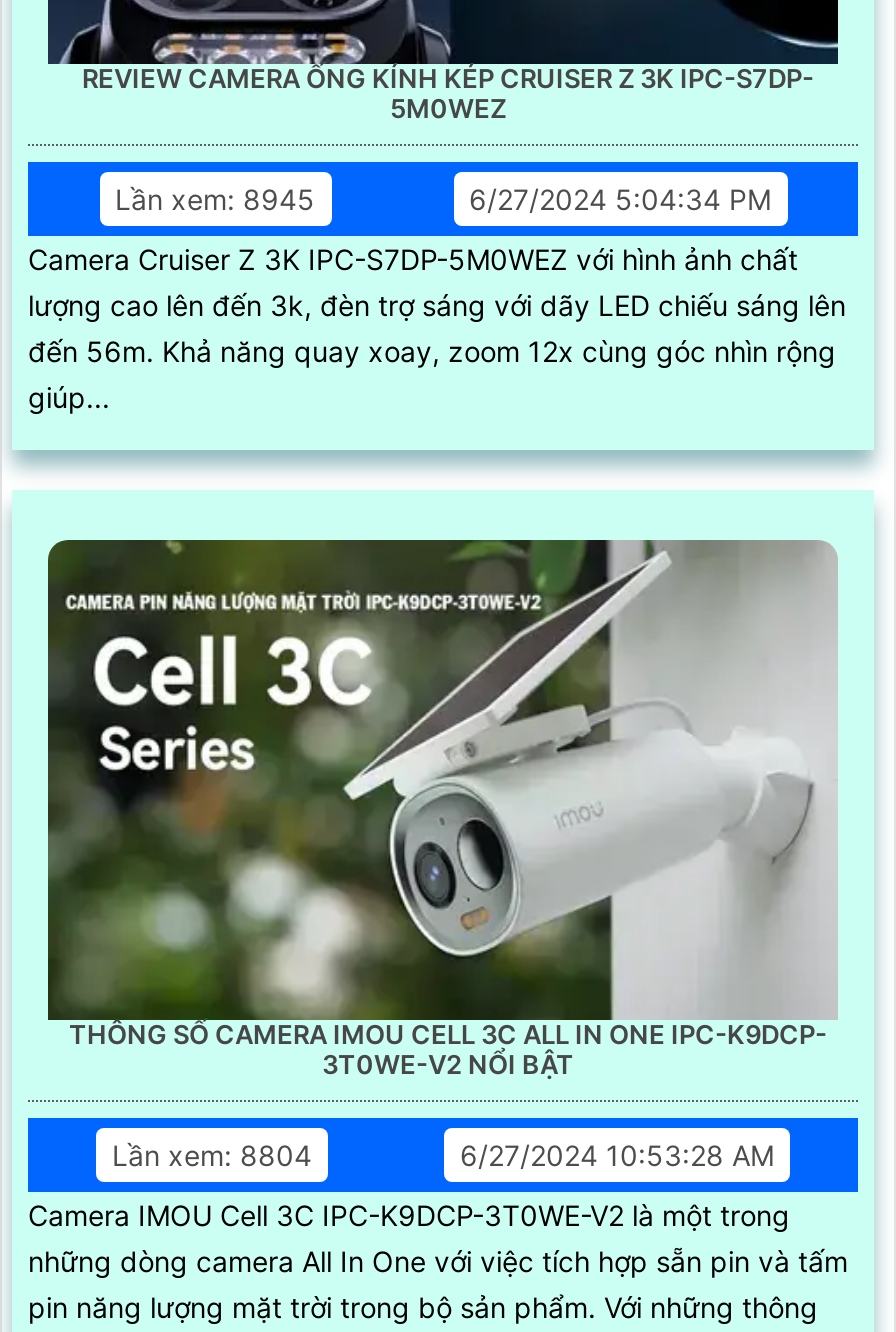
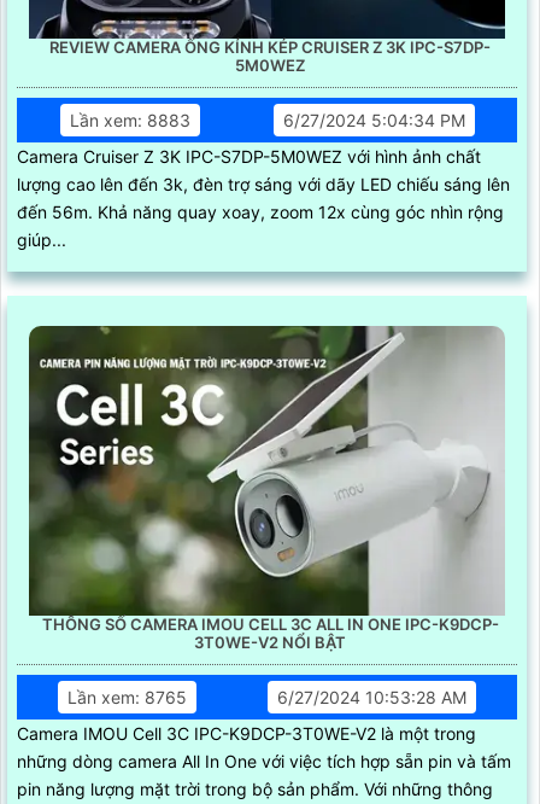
[115,181,315,215] Lần xem: 8945 -> [69,109,190,130] Lần xem: 8883
[112,1137,312,1171] Lần xem: 8804 -> [68,686,187,707] Lần xem: 8765

